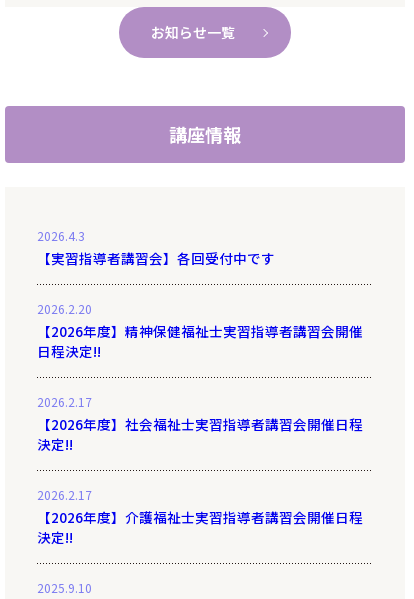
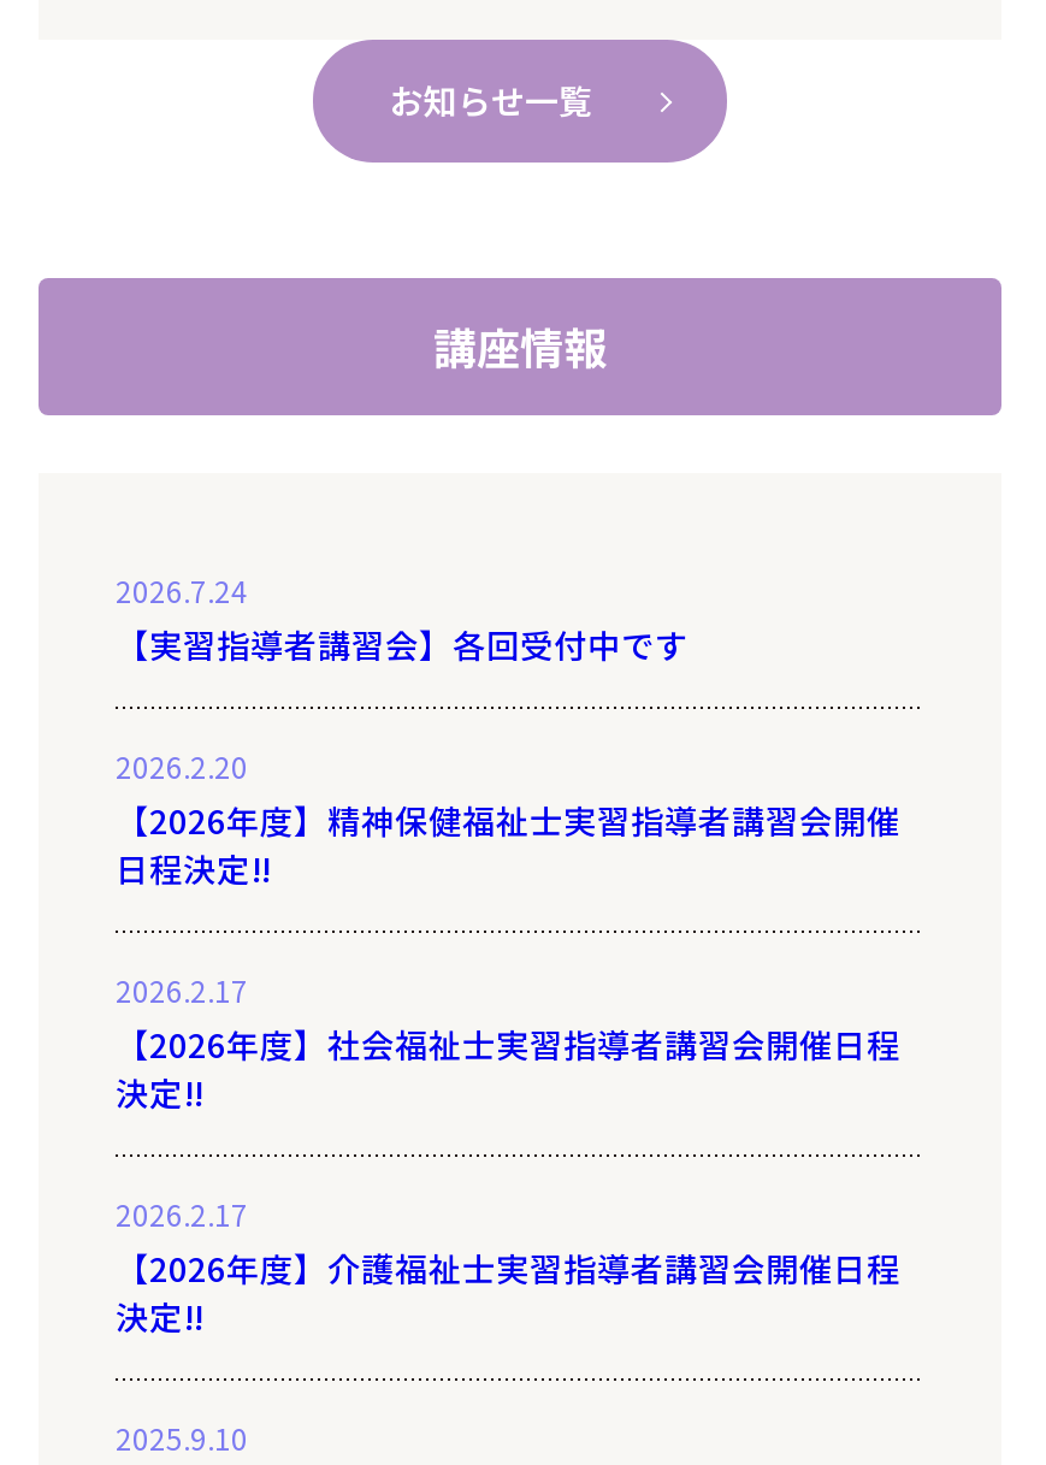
[37,227,85,244] 2026.4.3 -> [116,569,248,610] 2026.7.24

